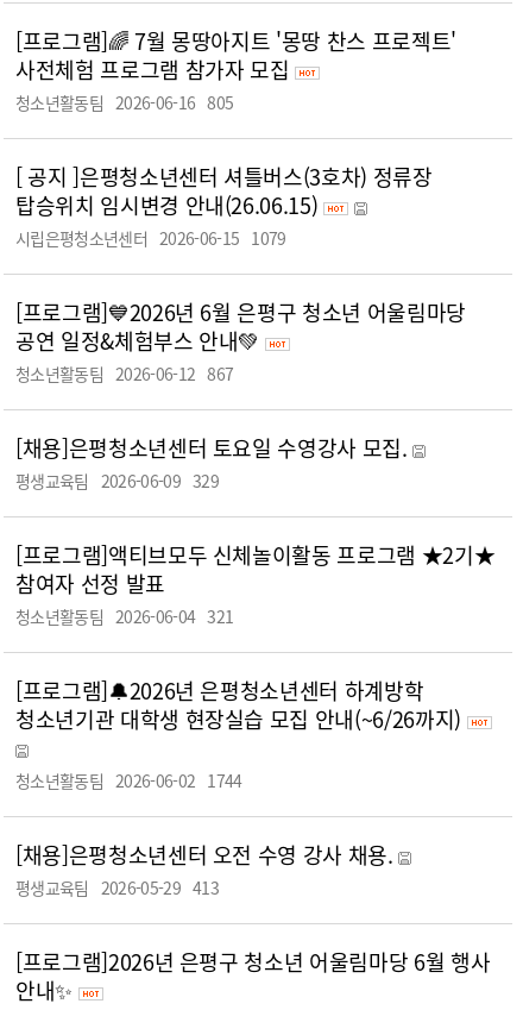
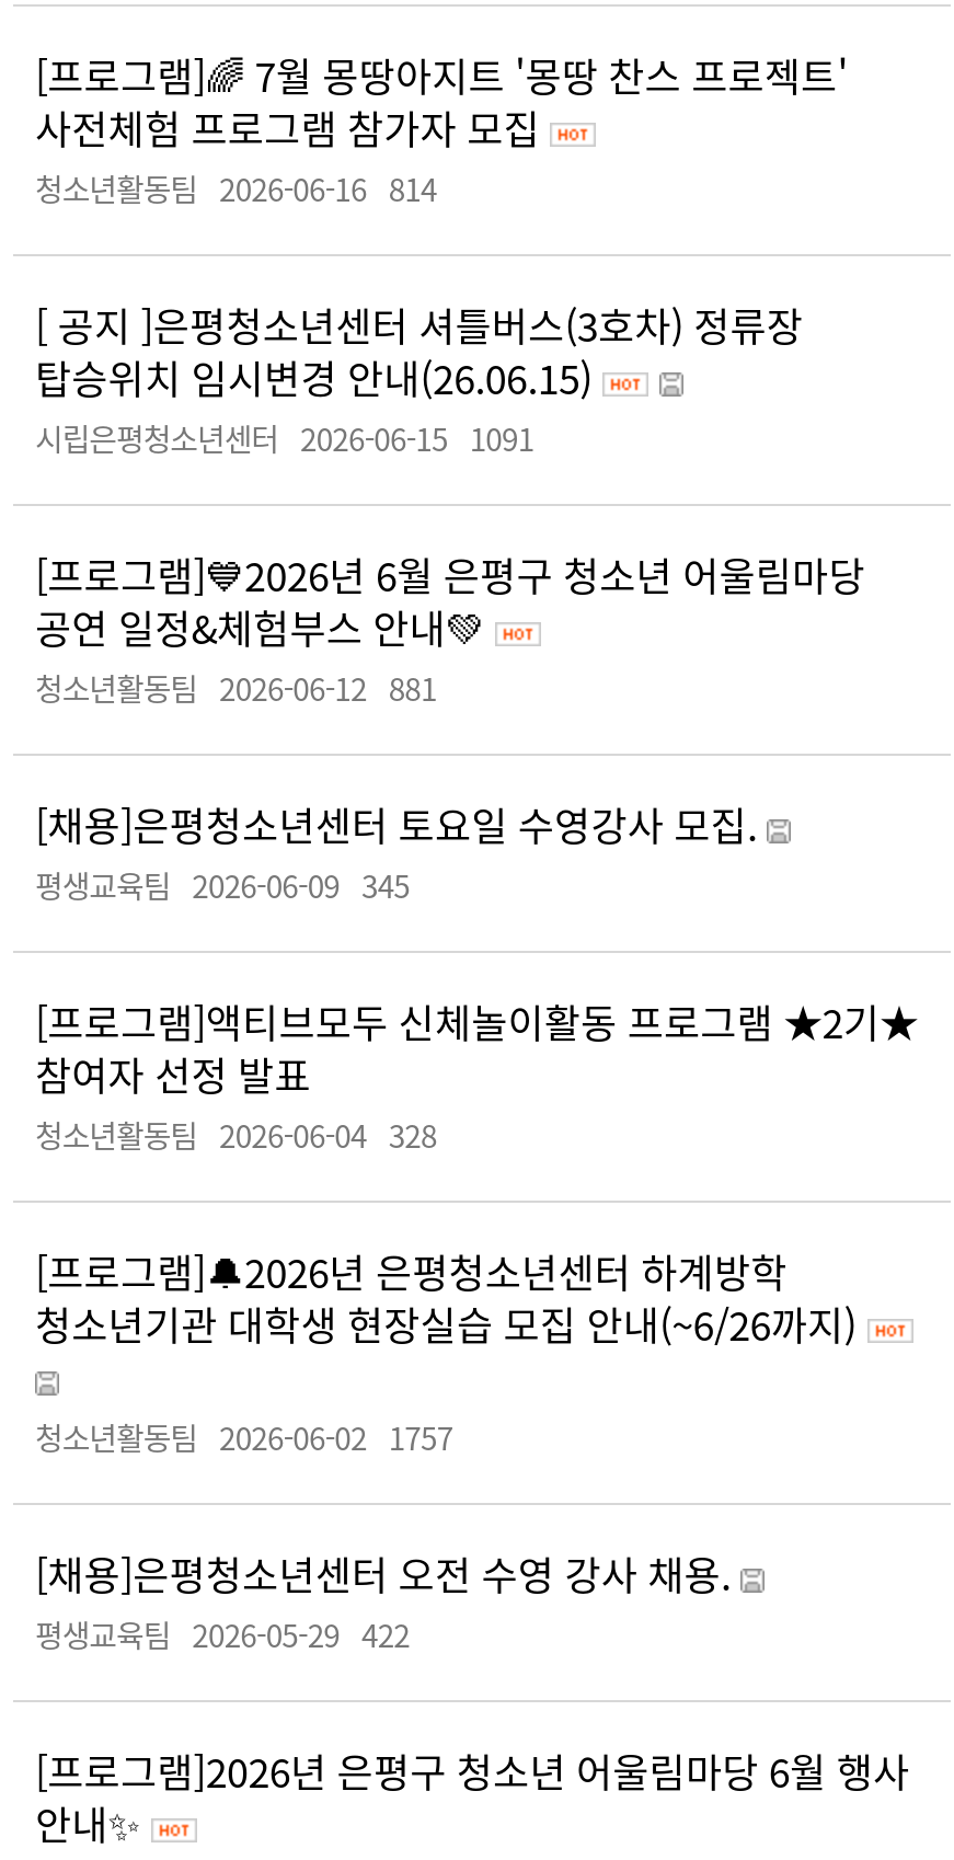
[15,90,233,114] 청소년활동팀 2026-06-16 805 -> [35,167,437,210] 청소년활동팀 2026-06-16 814
[15,226,286,250] 시립은평청소년센터 2026-06-15 1079 -> [35,416,534,460] 시립은평청소년센터 2026-06-15 1091
[15,362,233,385] 청소년활동팀 2026-06-12 867 -> [35,666,437,710] 청소년활동팀 2026-06-12 881
[15,469,219,493] 평생교육팀 2026-06-09 329 -> [35,863,410,907] 평생교육팀 2026-06-09 345
[15,604,233,628] 청소년활동팀 2026-06-04 321 -> [35,1113,437,1157] 청소년활동팀 2026-06-04 328
[15,769,242,792] 청소년활동팀 2026-06-02 1744 -> [35,1415,453,1459] 청소년활동팀 2026-06-02 1757
[15,876,219,899] 평생교육팀 2026-05-29 413 -> [35,1612,410,1656] 평생교육팀 2026-05-29 422

